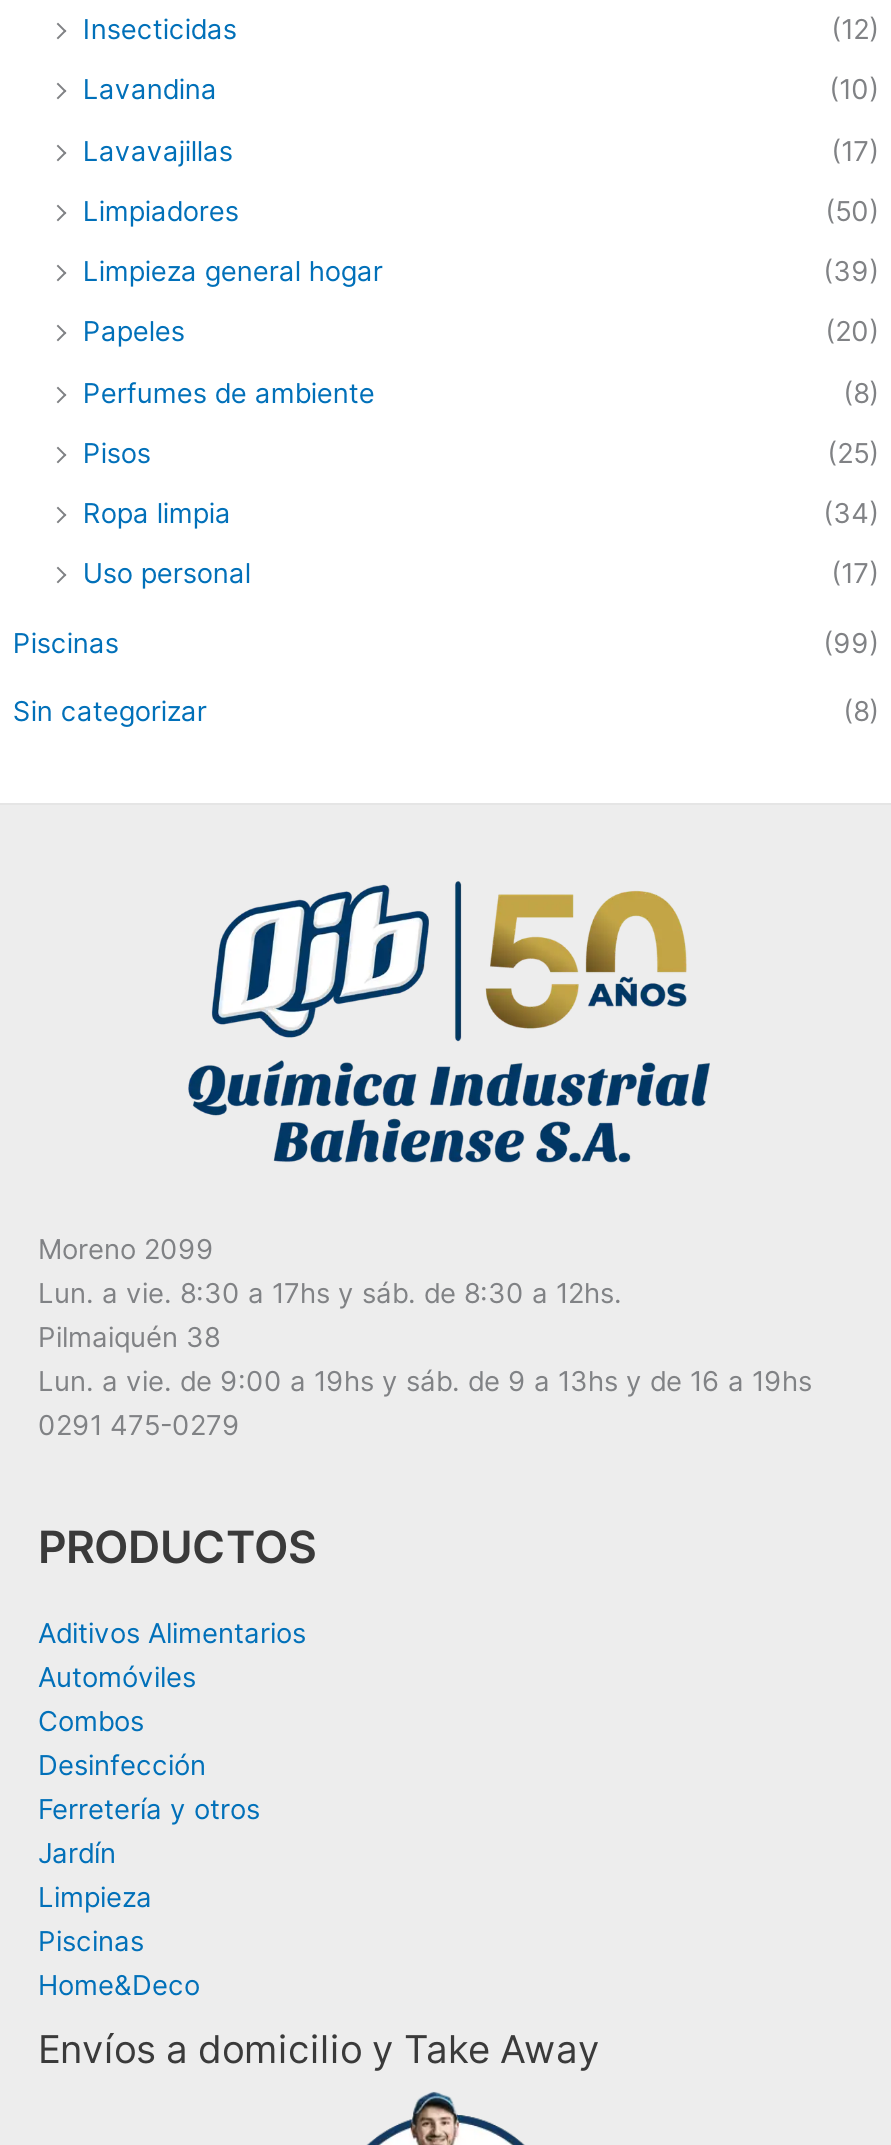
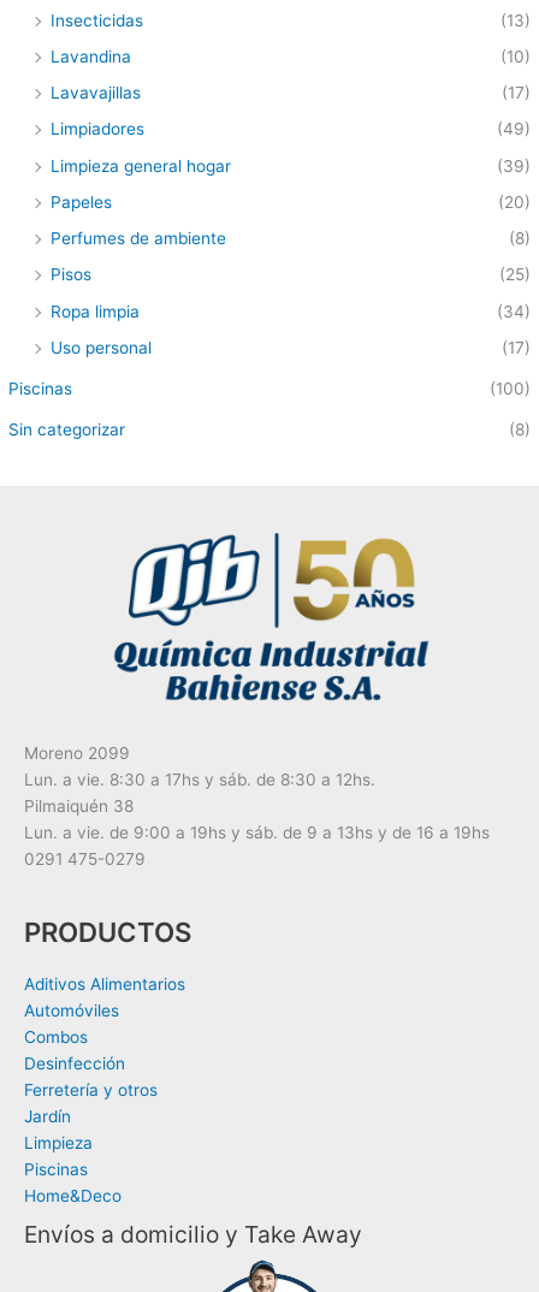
[831,13,879,45] (12) -> [500,10,530,30] (13)
[825,195,879,227] (50) -> [496,119,530,139] (49)
[823,626,879,658] (99) -> [489,379,530,398] (100)

